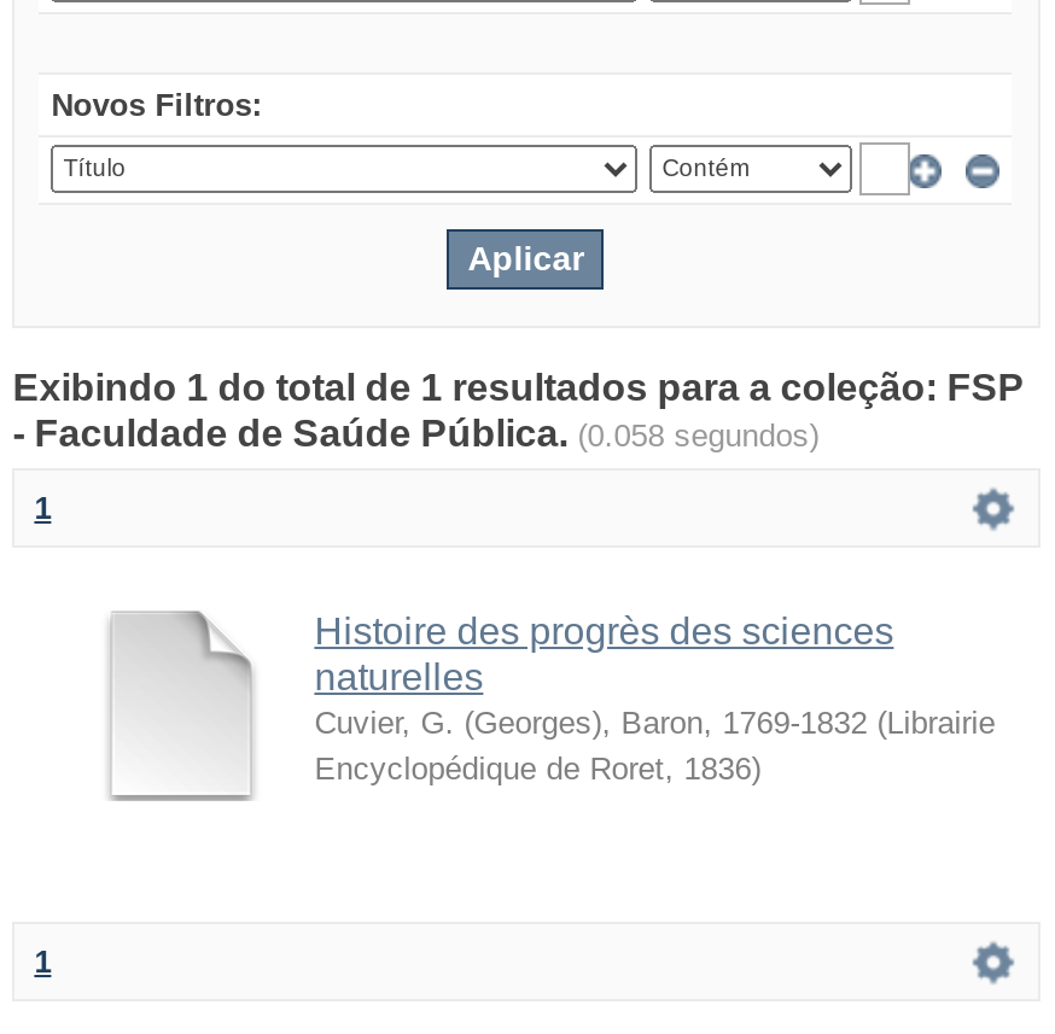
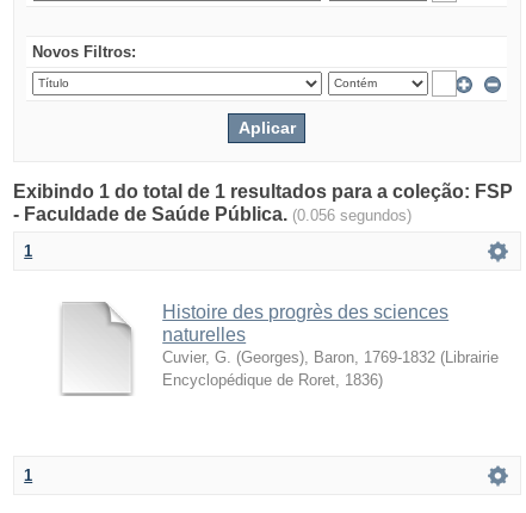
[13,413,819,454] - Faculdade de Saúde Pública. (0.058 segundos) -> [13,204,412,224] - Faculdade de Saúde Pública. (0.056 segundos)

